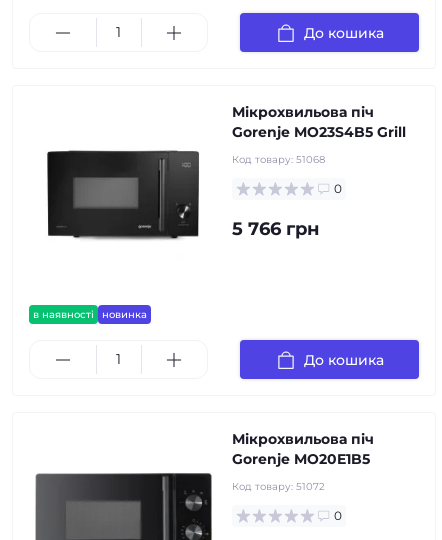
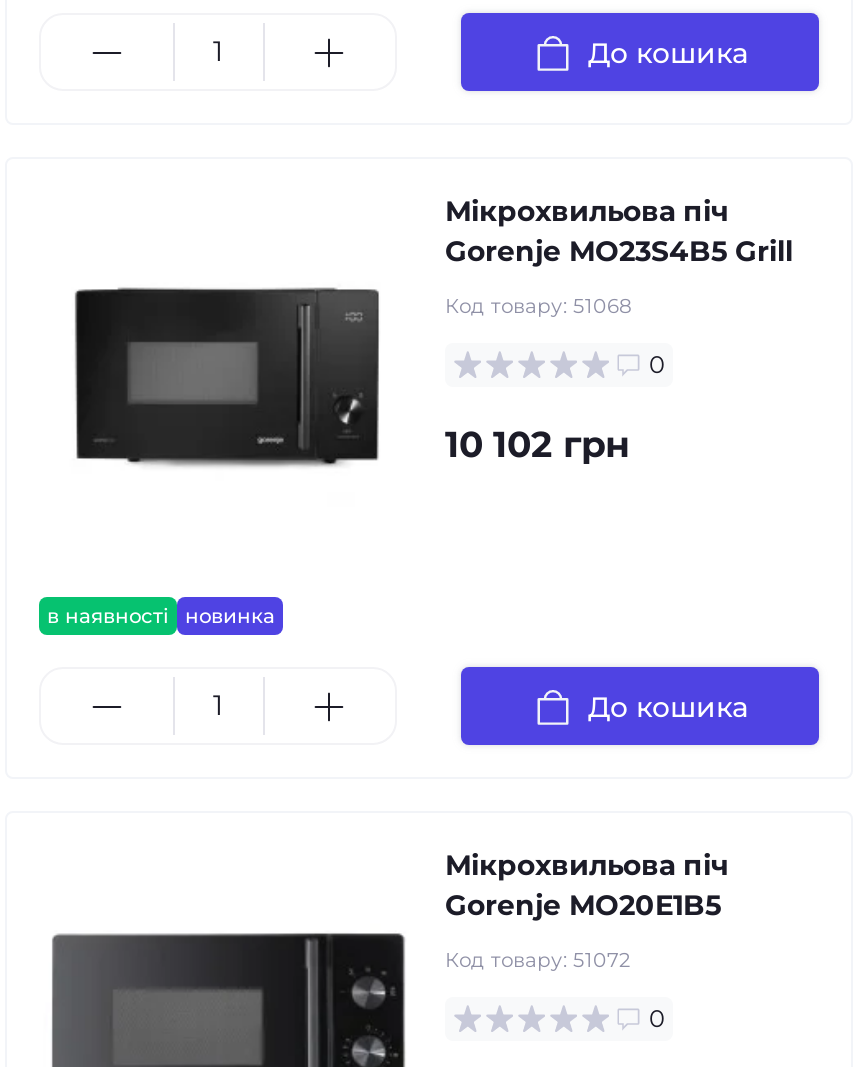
[232,218,319,240] 5 766 грн -> [445,423,629,467] 10 102 грн

